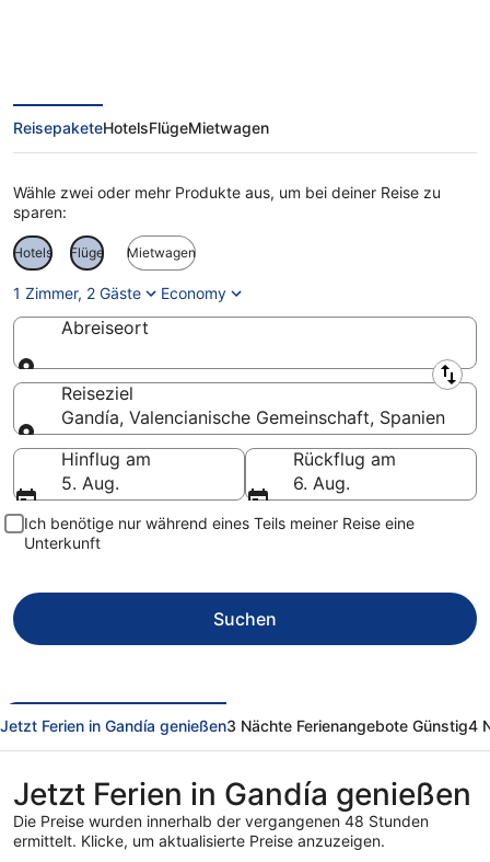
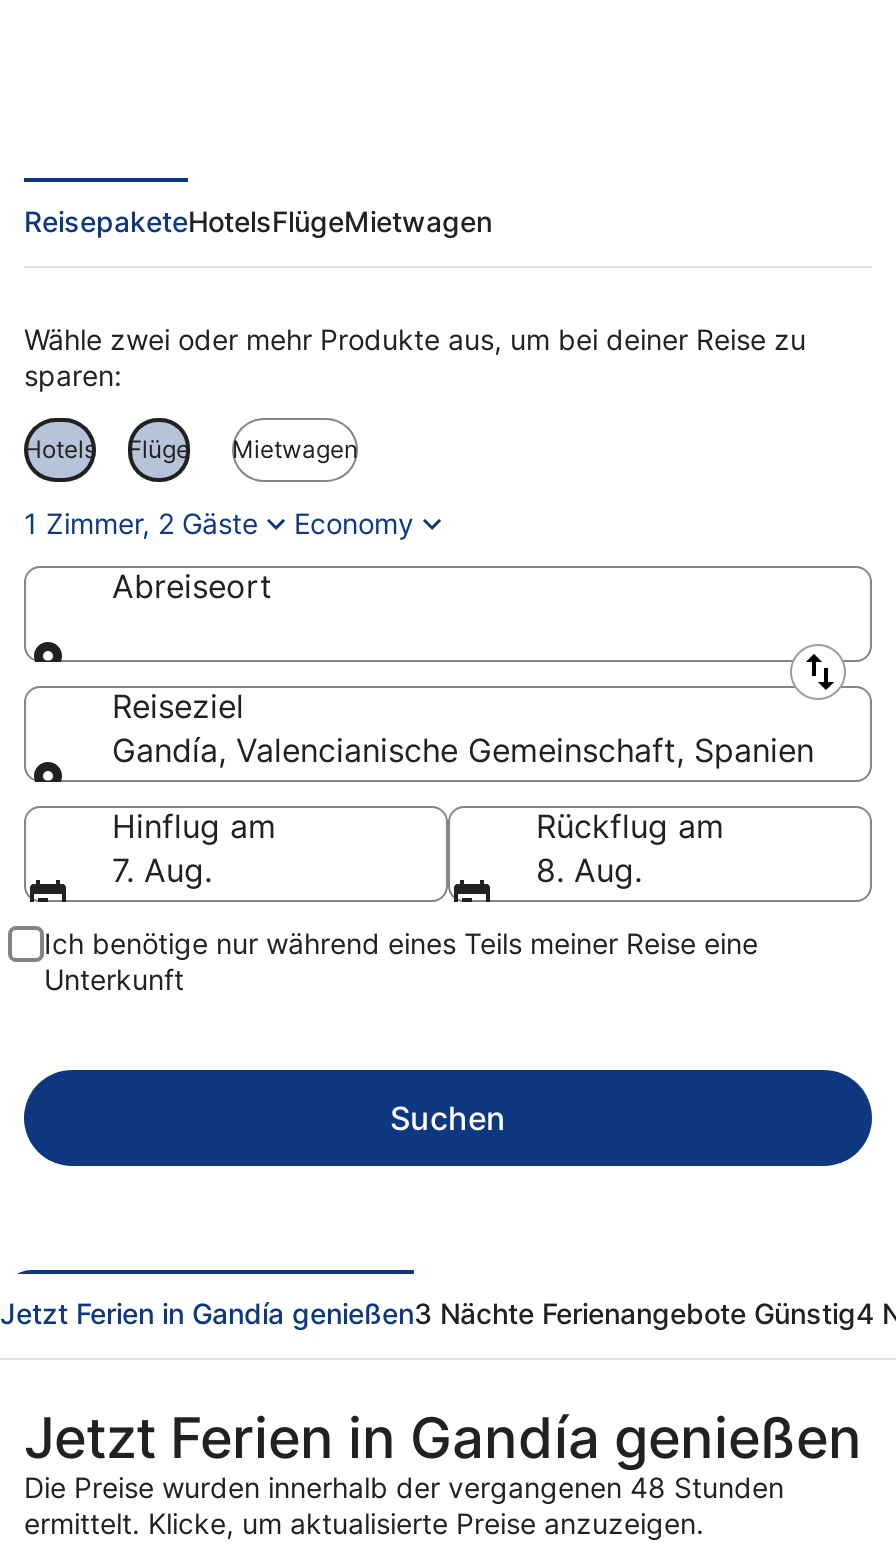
[61,472,119,494] 5. Aug. -> [112,850,212,890] 7. Aug.
[293,472,350,494] 6. Aug. -> [536,850,642,890] 8. Aug.

